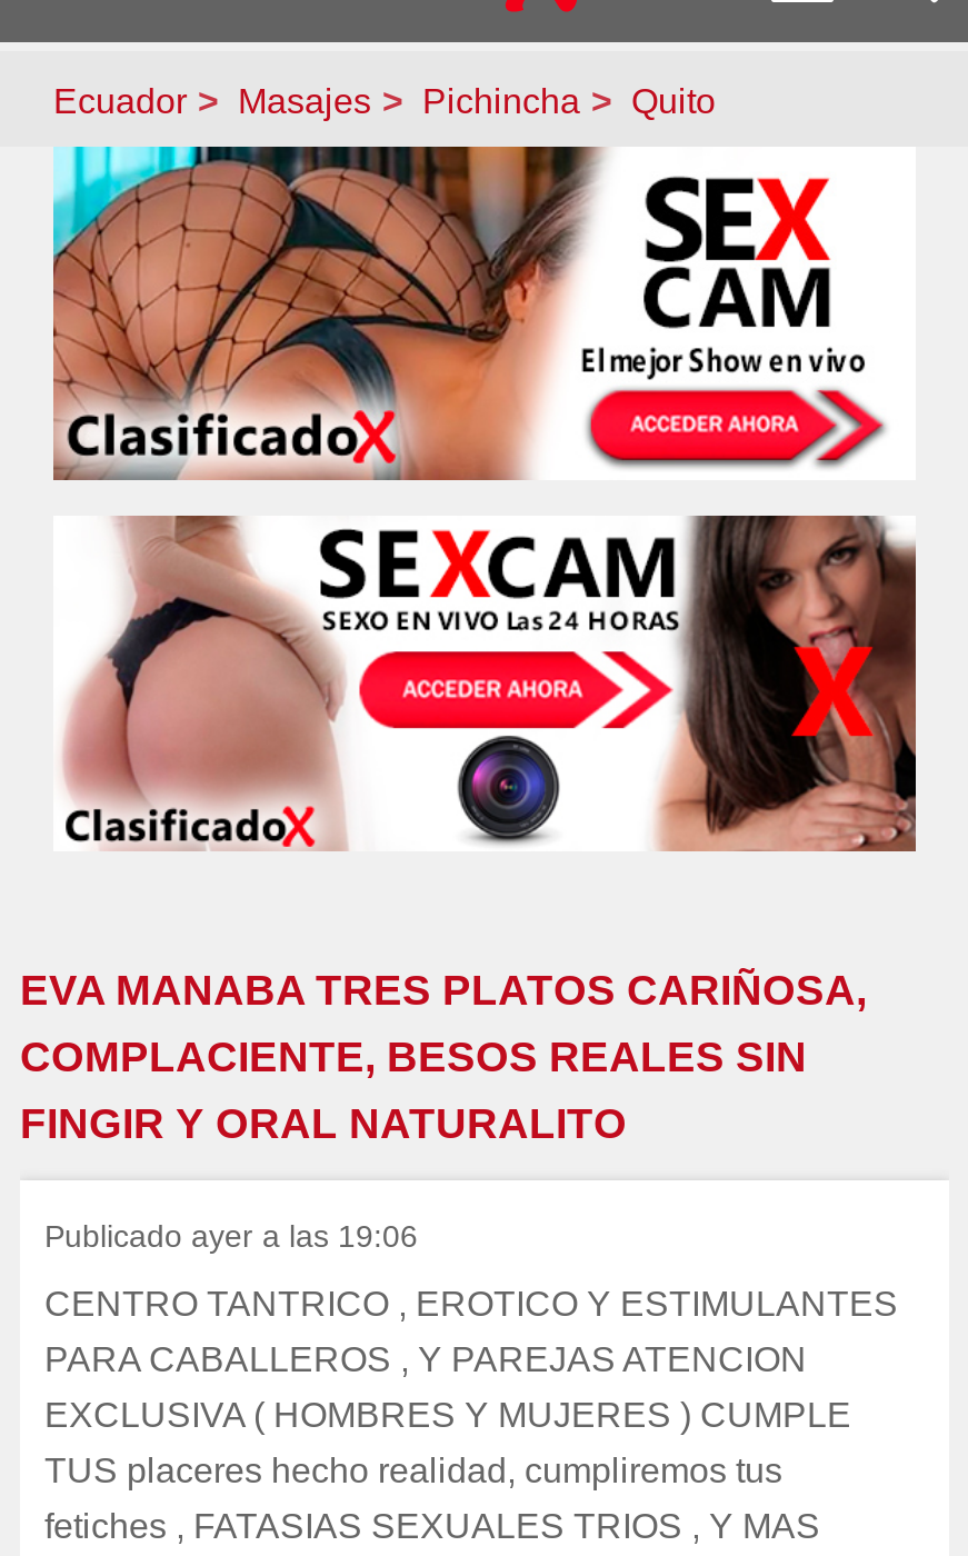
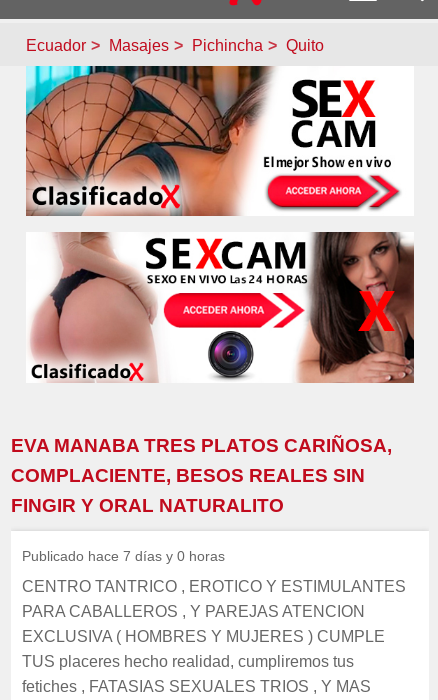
[44,1217,418,1253] Publicado ayer a las 19:06 -> [22,548,225,564] Publicado hace 7 días y 0 horas

